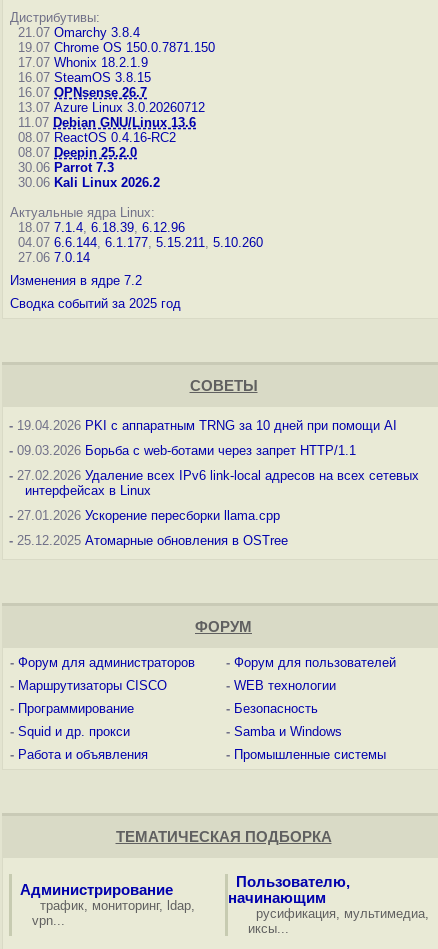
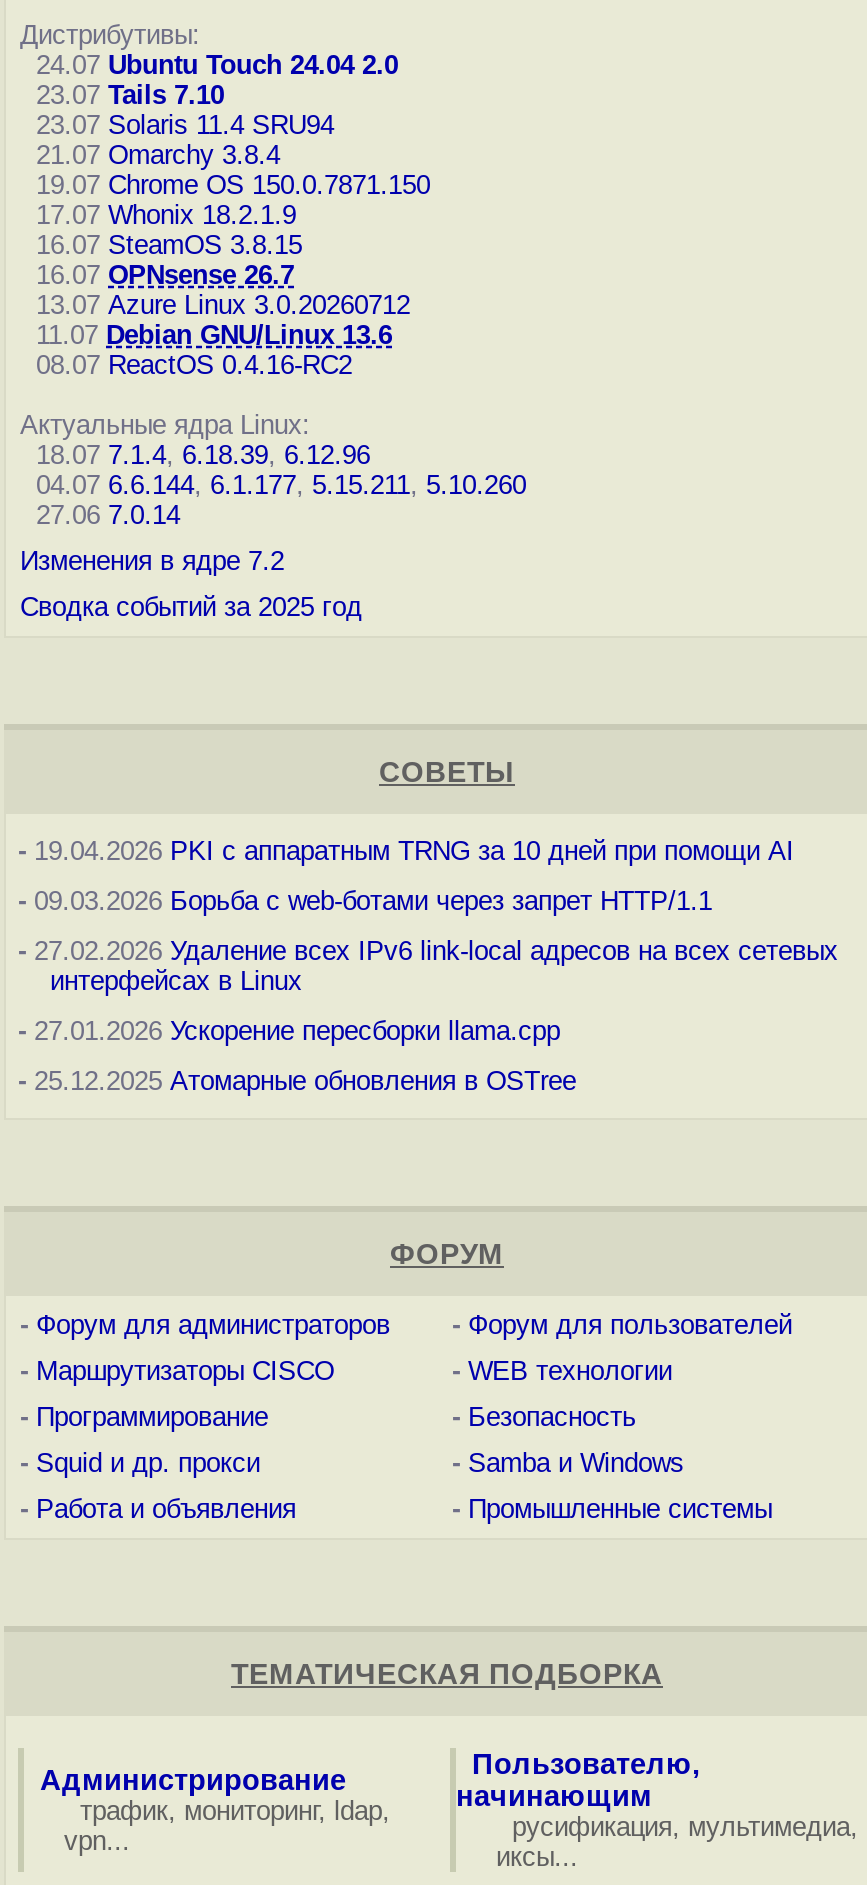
none -> [20,50,398,140] 24.07 Ubuntu Touch 24.04 2.0 | 23.07 Tails 7.10 | 23.07 Solaris 11.4 SRU94
moved [10,25,215,145] -> [20,140,430,380]: 21.07 Omarchy 3.8.4 | 19.07 Chrome OS 150.0.7871.150 | 17.07 Whonix 18.2.1.9 | 16.07 SteamOS 3.8.15 | 16.07 OPNsense 26.7 | 13.07 Azure Linux 3.0.20260712 | 11.07 Debian GNU/Linux 13.6 | 08.07 ReactOS 0.4.16-RC2
[10,145,160,190] 08.07 Deepin 25.2.0 | 30.06 Parrot 7.3 | 30.06 Kali Linux 2026.2 -> none

